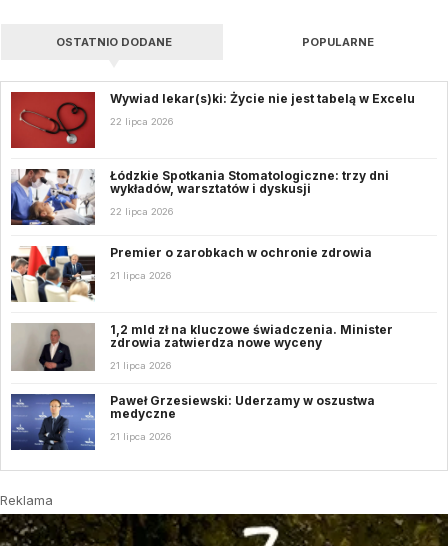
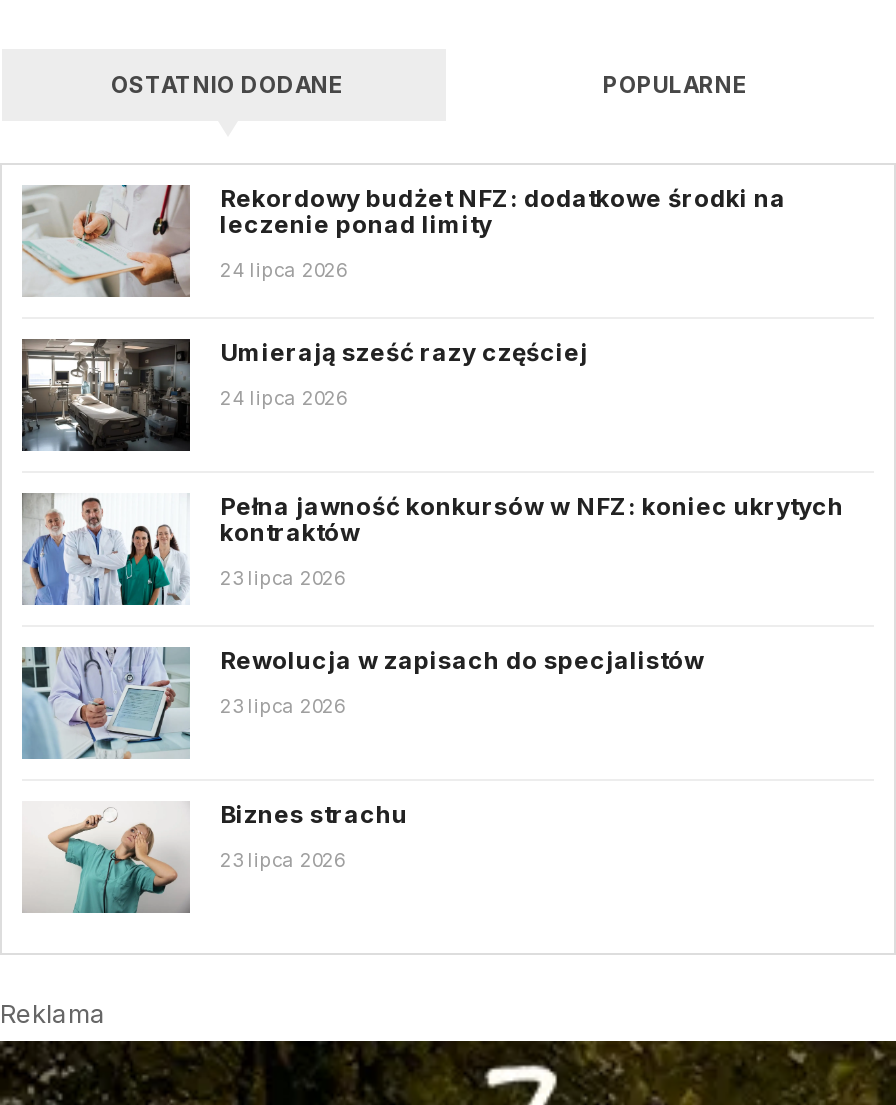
[10,91,415,149] [image] | Wywiad lekar(s)ki: Życie nie jest tabelą w Excelu -> [22,184,786,298] [image] | Rekordowy budżet NFZ: dodatkowe środki na | leczenie ponad limity
[110,116,174,127] 22 lipca 2026 -> [220,260,348,282] 24 lipca 2026
[10,168,389,226] [image] | Łódzkie Spotkania Stomatologiczne: trzy dni | wykładów, warsztatów i dyskusji -> [20,336,588,452] [image] | Umierają sześć razy częściej
[110,206,174,217] 22 lipca 2026 -> [220,388,348,410] 24 lipca 2026
[11,245,375,303] [image] | Premier o zarobkach w ochronie zdrowia -> [20,492,844,606] [image] | Pełna jawność konkursów w NFZ: koniec ukrytych | kontraktów
[110,270,172,281] 21 lipca 2026 -> [220,568,346,590] 23 lipca 2026
[11,322,393,371] [image] | 1,2 mld zł na kluczowe świadczenia. Minister | zdrowia zatwierdza nowe wyceny -> [22,644,704,760] [image] | Rewolucja w zapisach do specjalistów
[110,360,172,371] 21 lipca 2026 -> [220,696,346,718] 23 lipca 2026
[10,393,375,451] [image] | Paweł Grzesiewski: Uderzamy w oszustwa | medyczne -> [22,800,408,914] [image] | Biznes strachu
[110,431,172,442] 21 lipca 2026 -> [220,850,346,872] 23 lipca 2026

